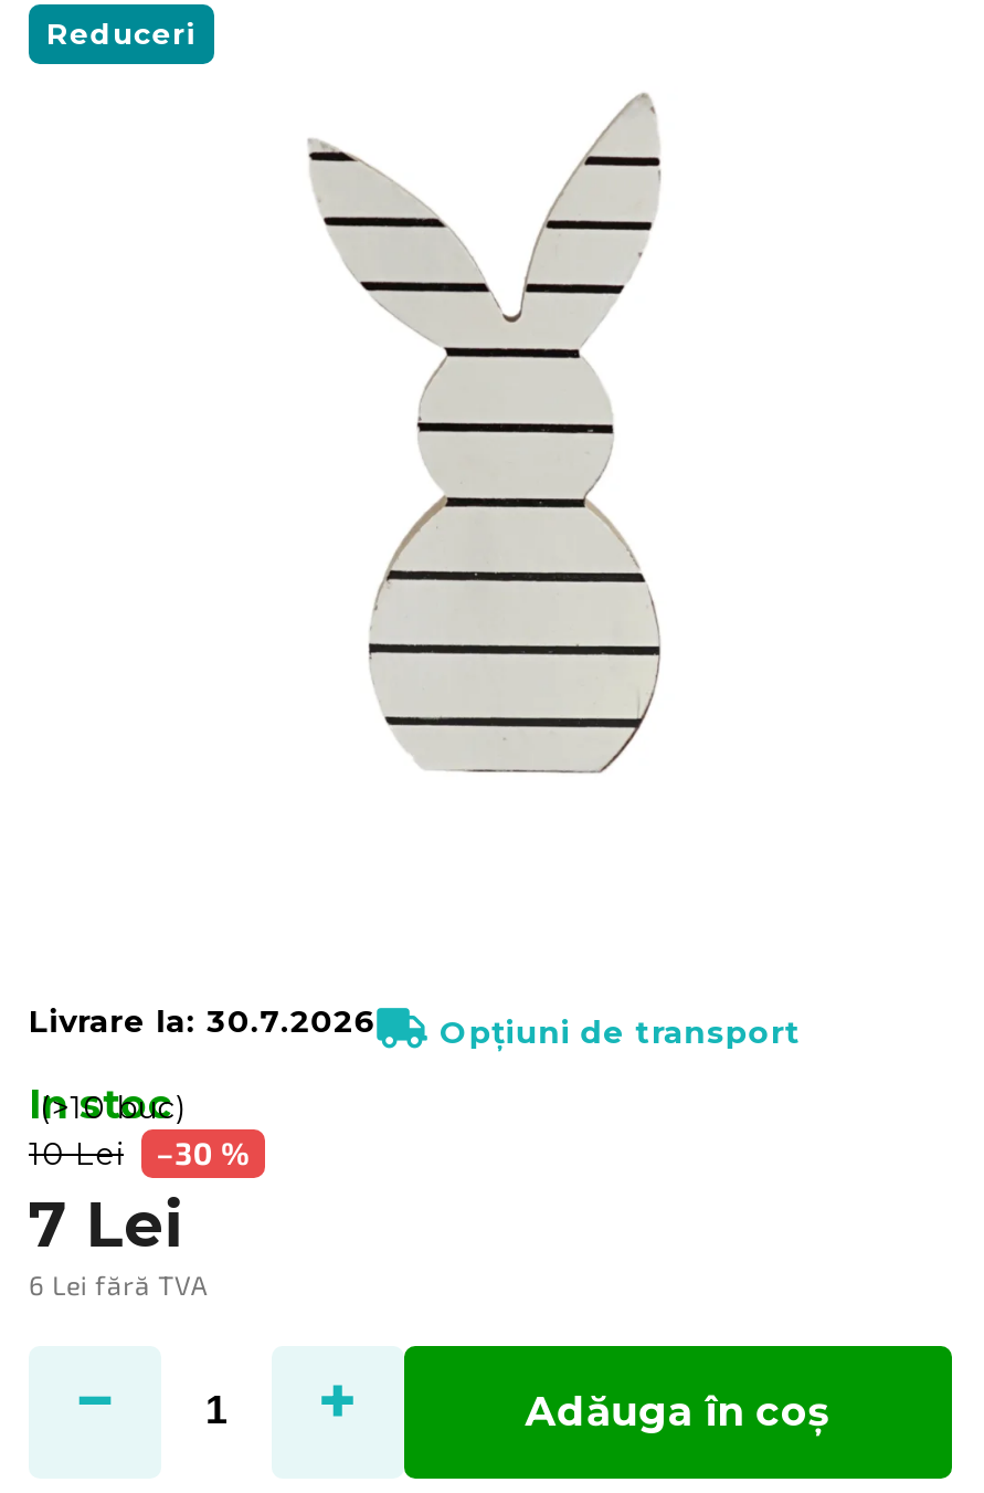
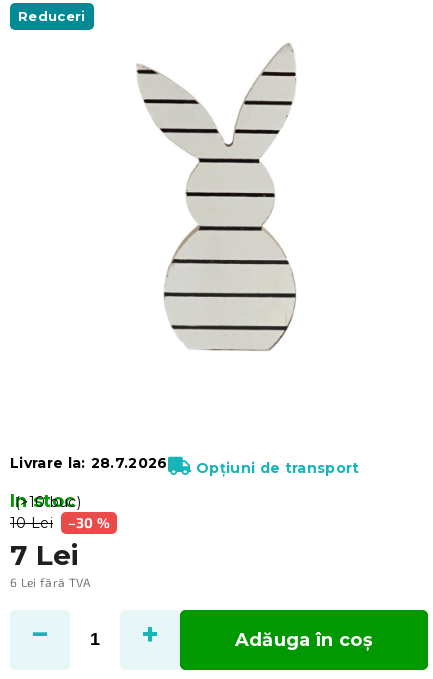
[29,1001,801,1052] Livrare la: 30.7.2026 Opțiuni de transport -> [10,454,360,477] Livrare la: 28.7.2026 Opțiuni de transport

